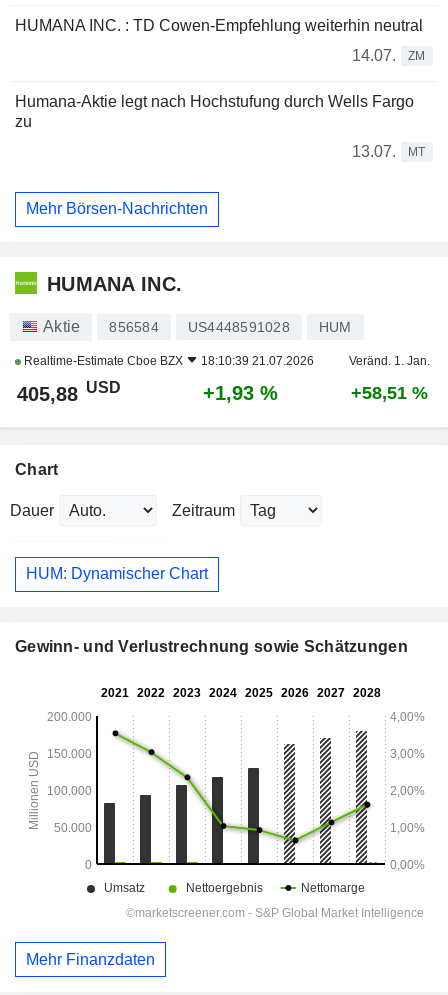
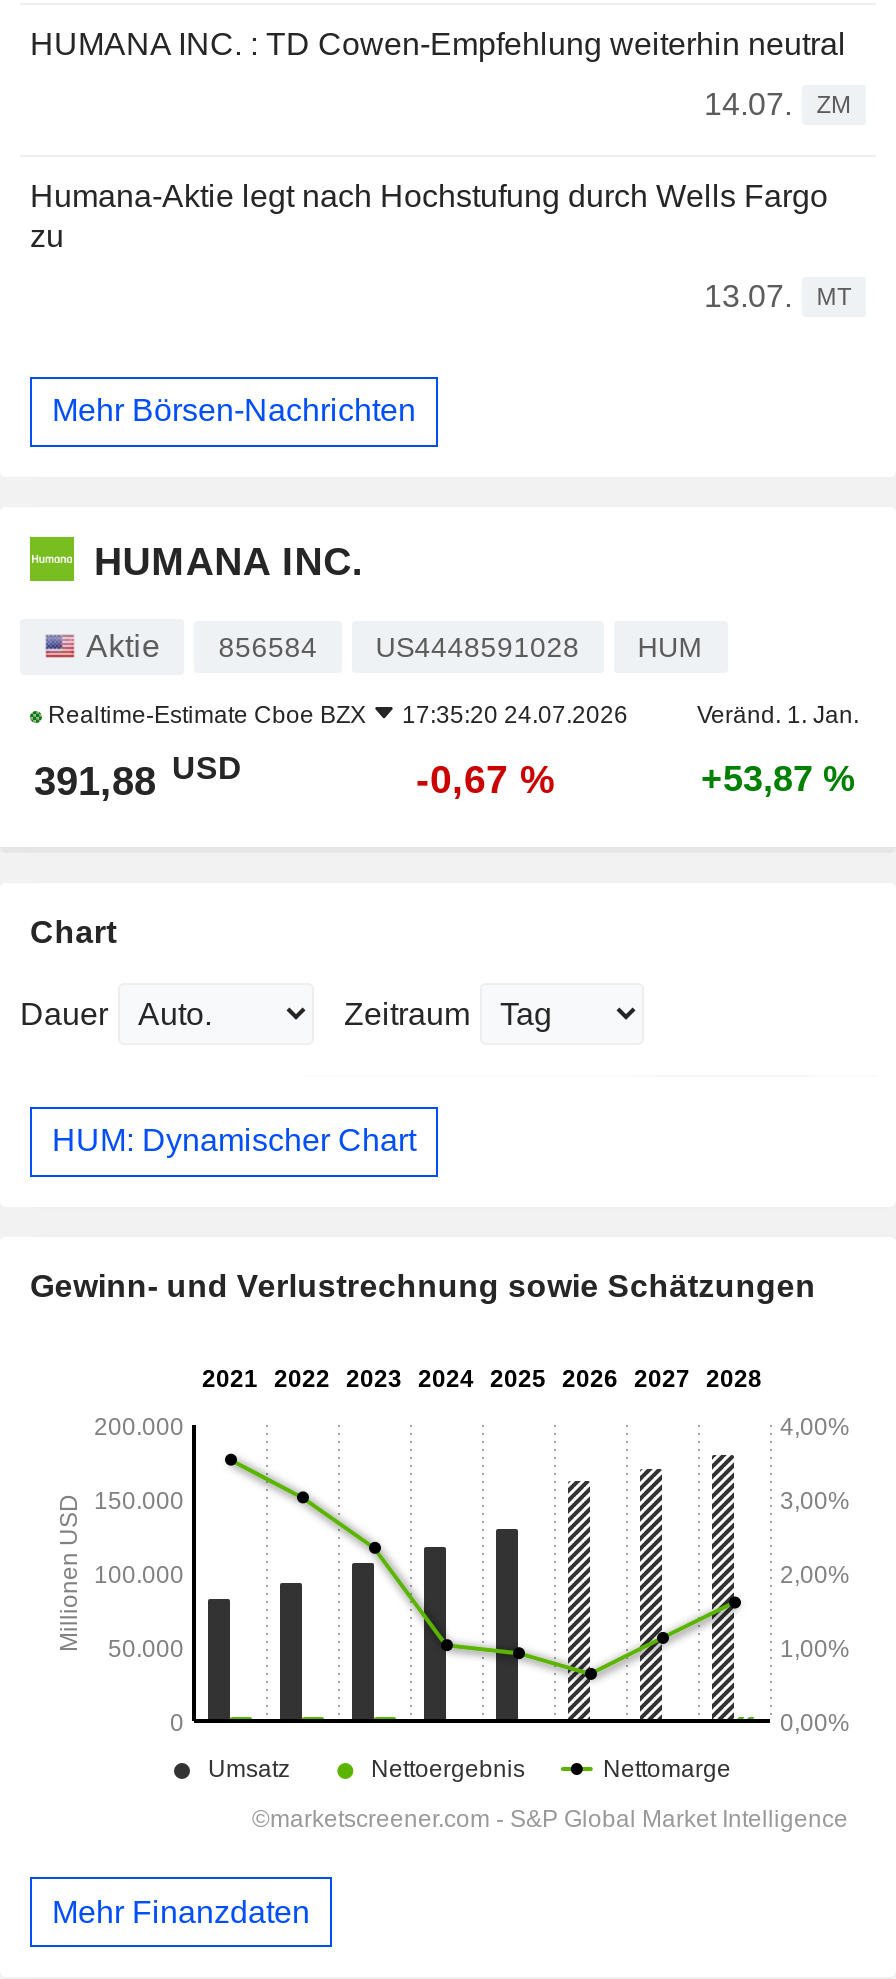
[21,354,314,368] Realtime-Estimate Cboe BZX 18:10:39 21.07.2026 -> [42,701,628,729] Realtime-Estimate Cboe BZX 17:35:20 24.07.2026
[17,379,121,405] 405,88 USD -> [34,752,242,803] 391,88 USD
[203,382,278,404] +1,93 % -> [416,757,556,801] -0,67 %
[350,383,427,403] +58,51 % -> [701,759,855,799] +53,87 %

